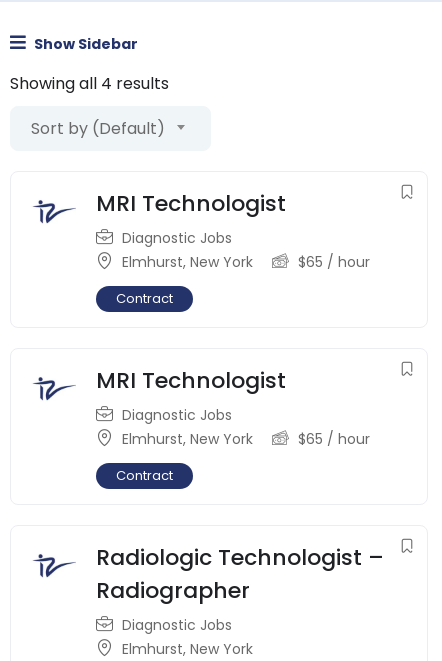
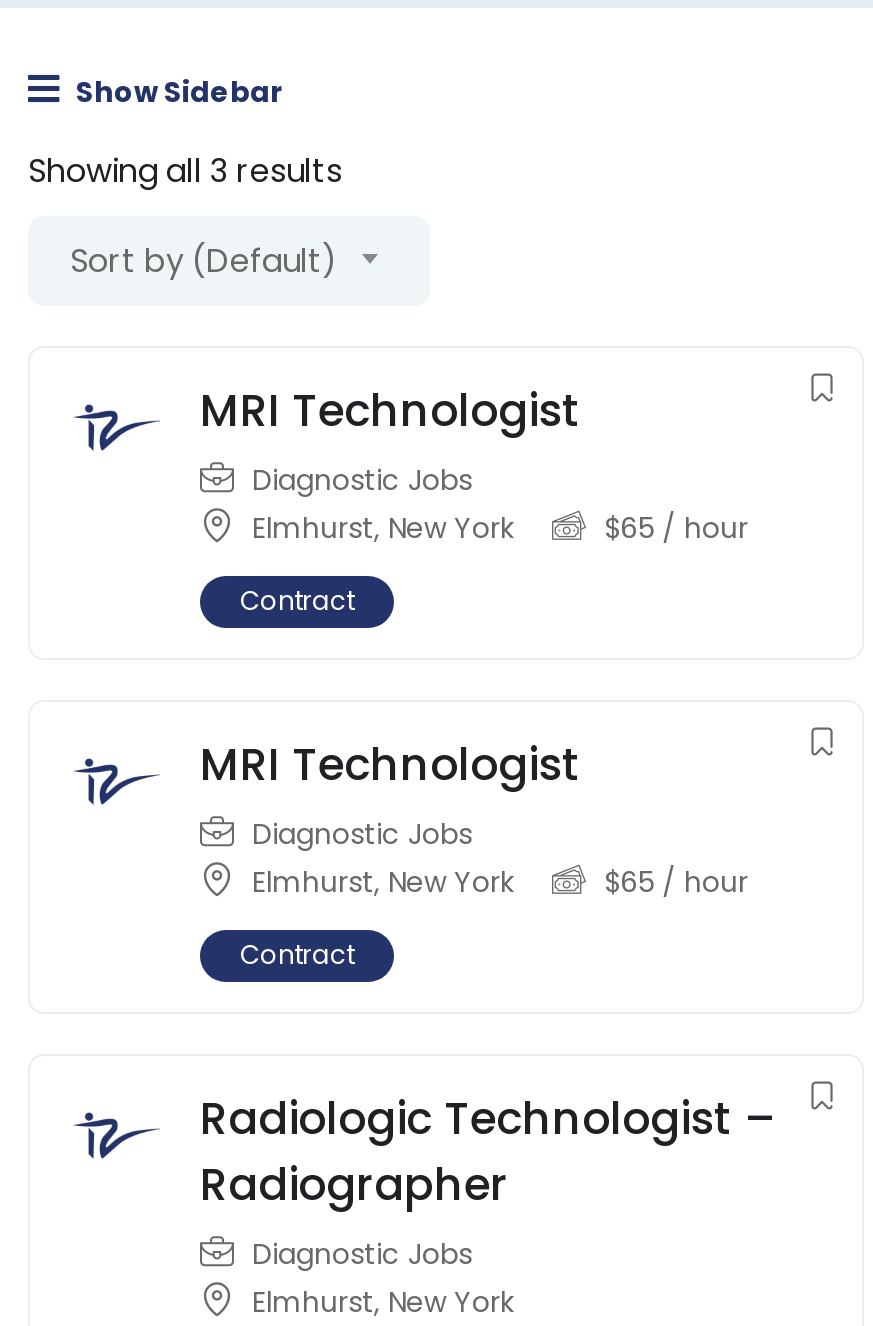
[10,72,169,95] Showing all 4 results -> [28,148,342,194] Showing all 3 results

